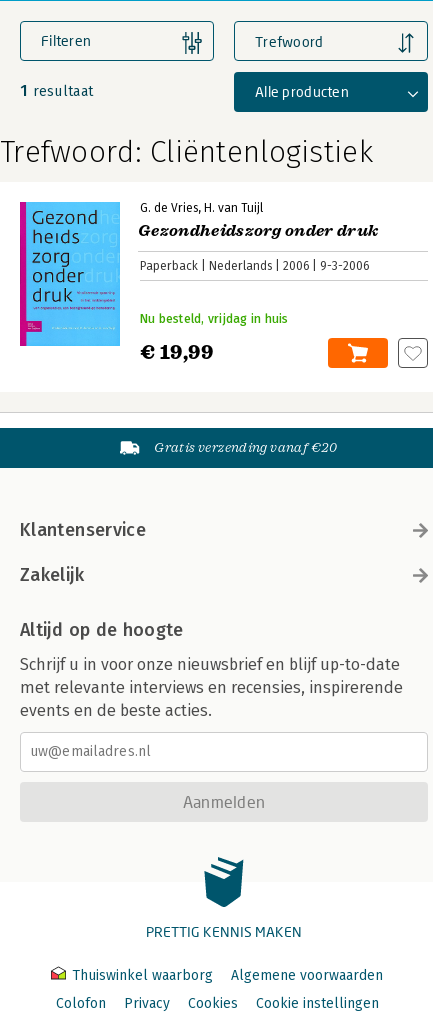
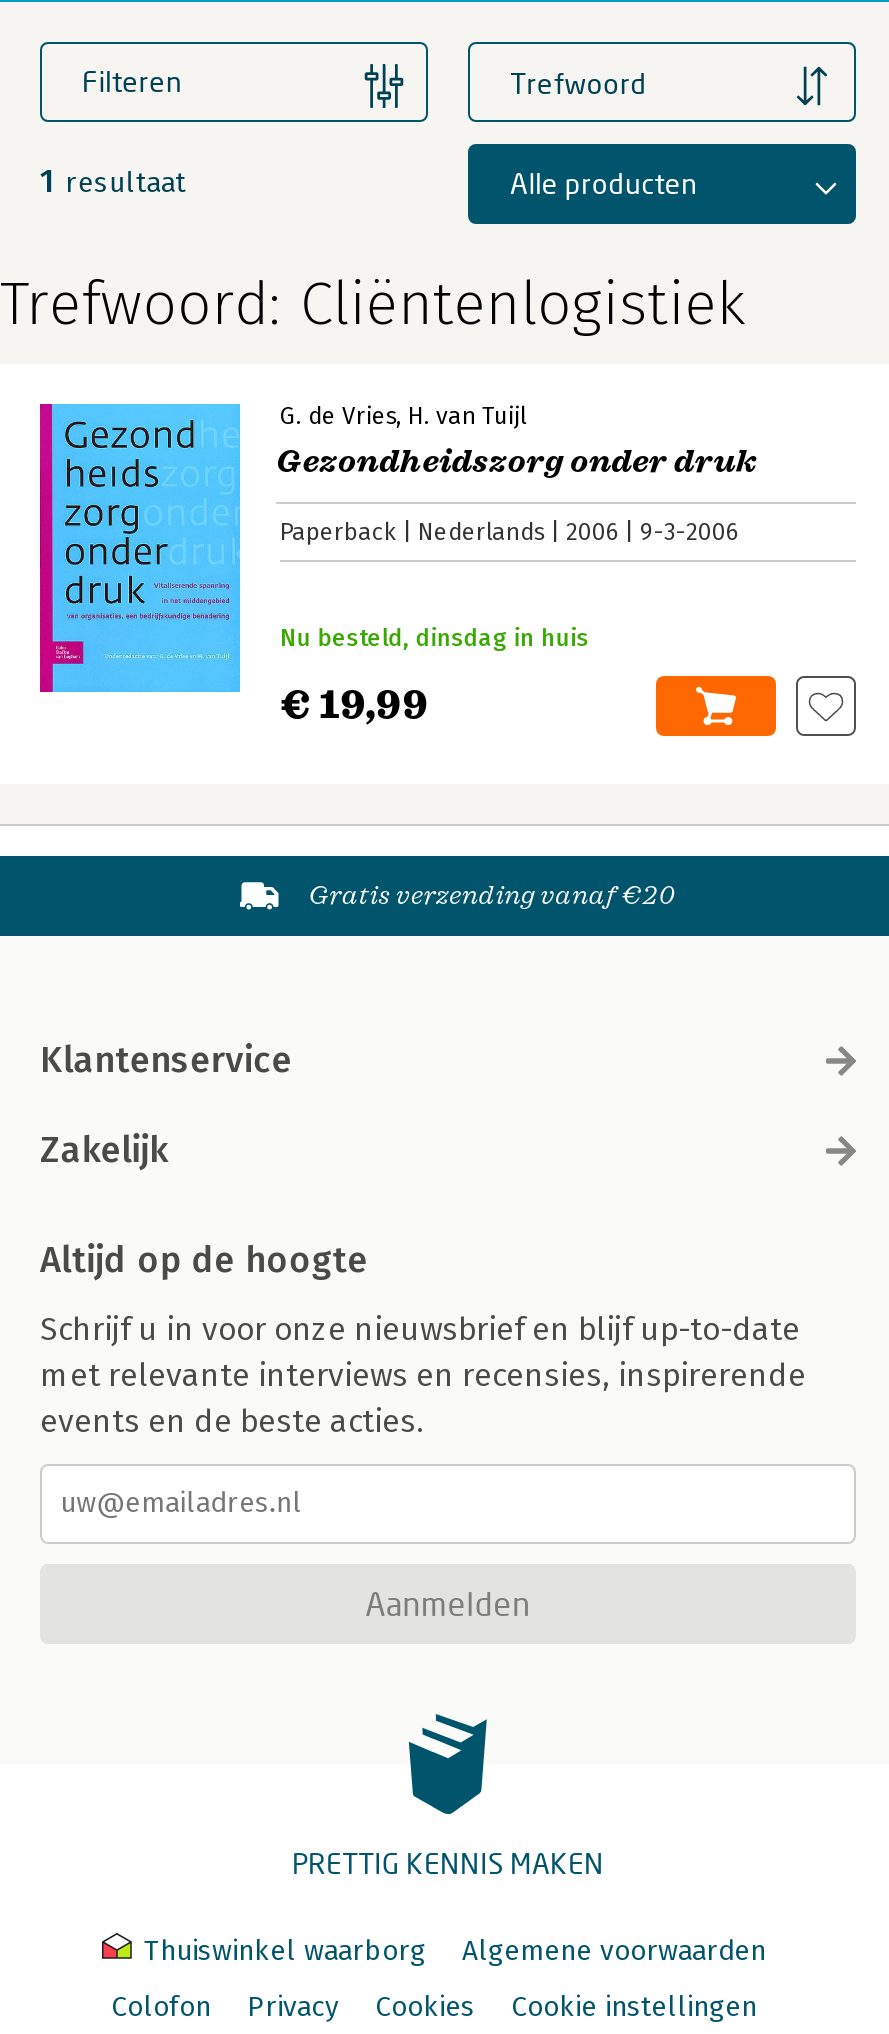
[140,312,288,326] Nu besteld, vrijdag in huis -> [280,623,589,651] Nu besteld, dinsdag in huis

